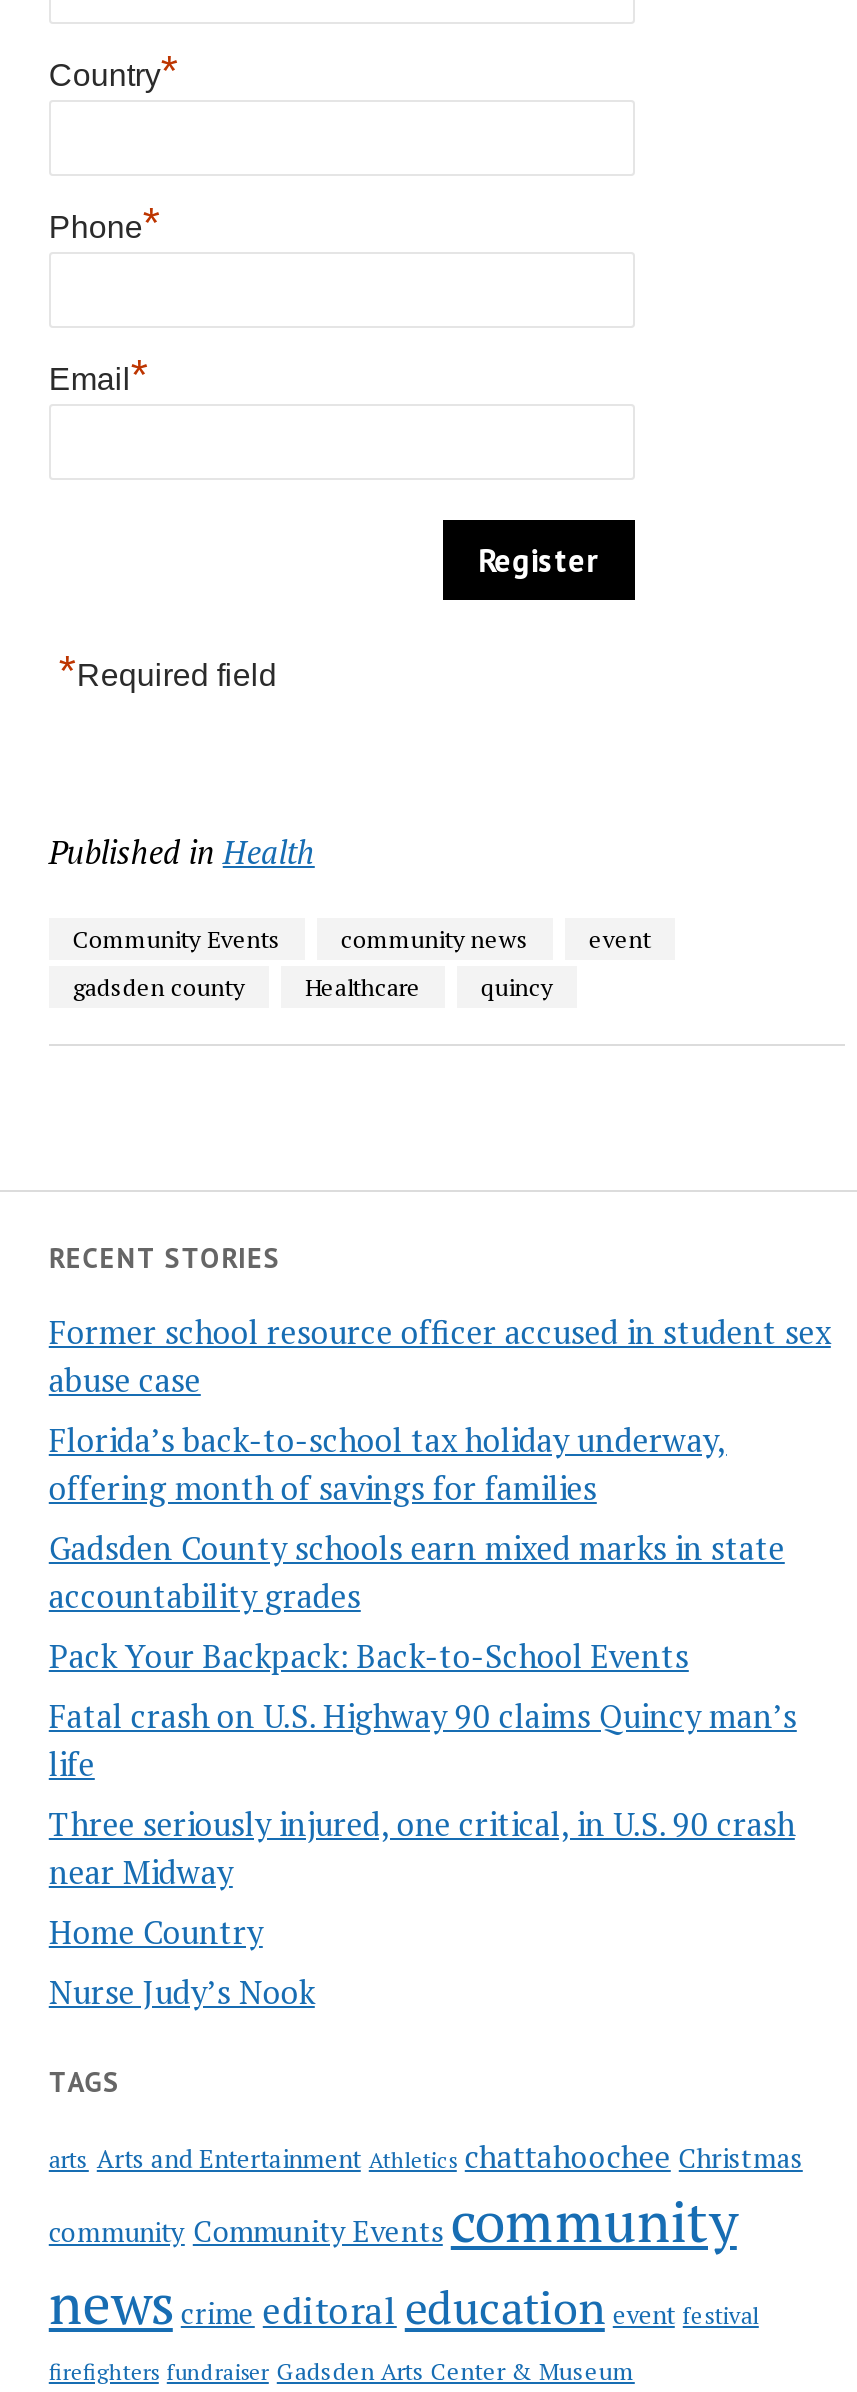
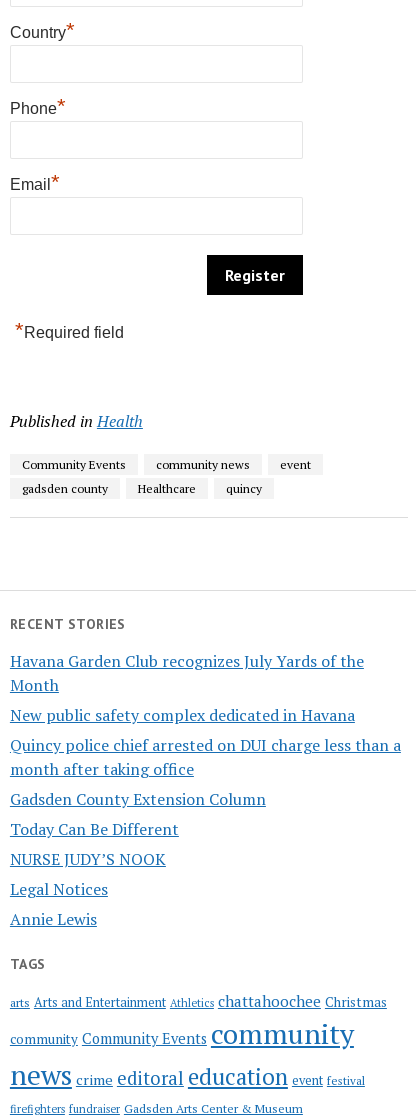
[49,1310,831,2014] Former school resource officer accused in student sex | abuse case | Florida’s back-to-school tax holiday underway, | offering month of savings for families | Gadsden County schools earn mixed marks in state | accountability grades | Pack Your Backpack: Back-to-School Events | Fatal crash on U.S. Highway 90 claims Quincy man’s | life | Three seriously injured, one critical, in U.S. 90 crash | near Midway | Home Country | Nurse Judy’s Nook -> [10,650,401,930] Havana Garden Club recognizes July Yards of the | Month | New public safety complex dedicated in Havana | Quincy police chief arrested on DUI charge less than a | month after taking office | Gadsden County Extension Column | Today Can Be Different | NURSE JUDY’S NOOK | Legal Notices | Annie Lewis

